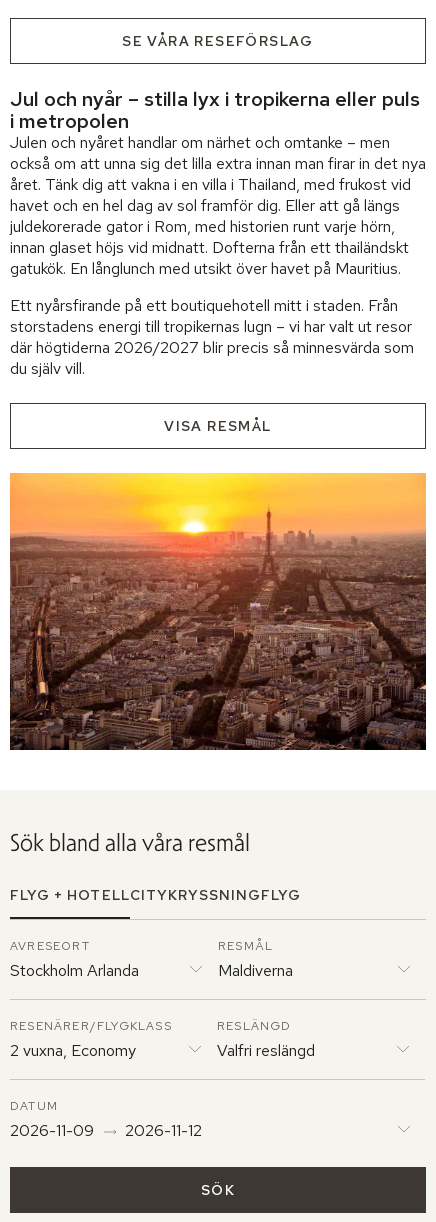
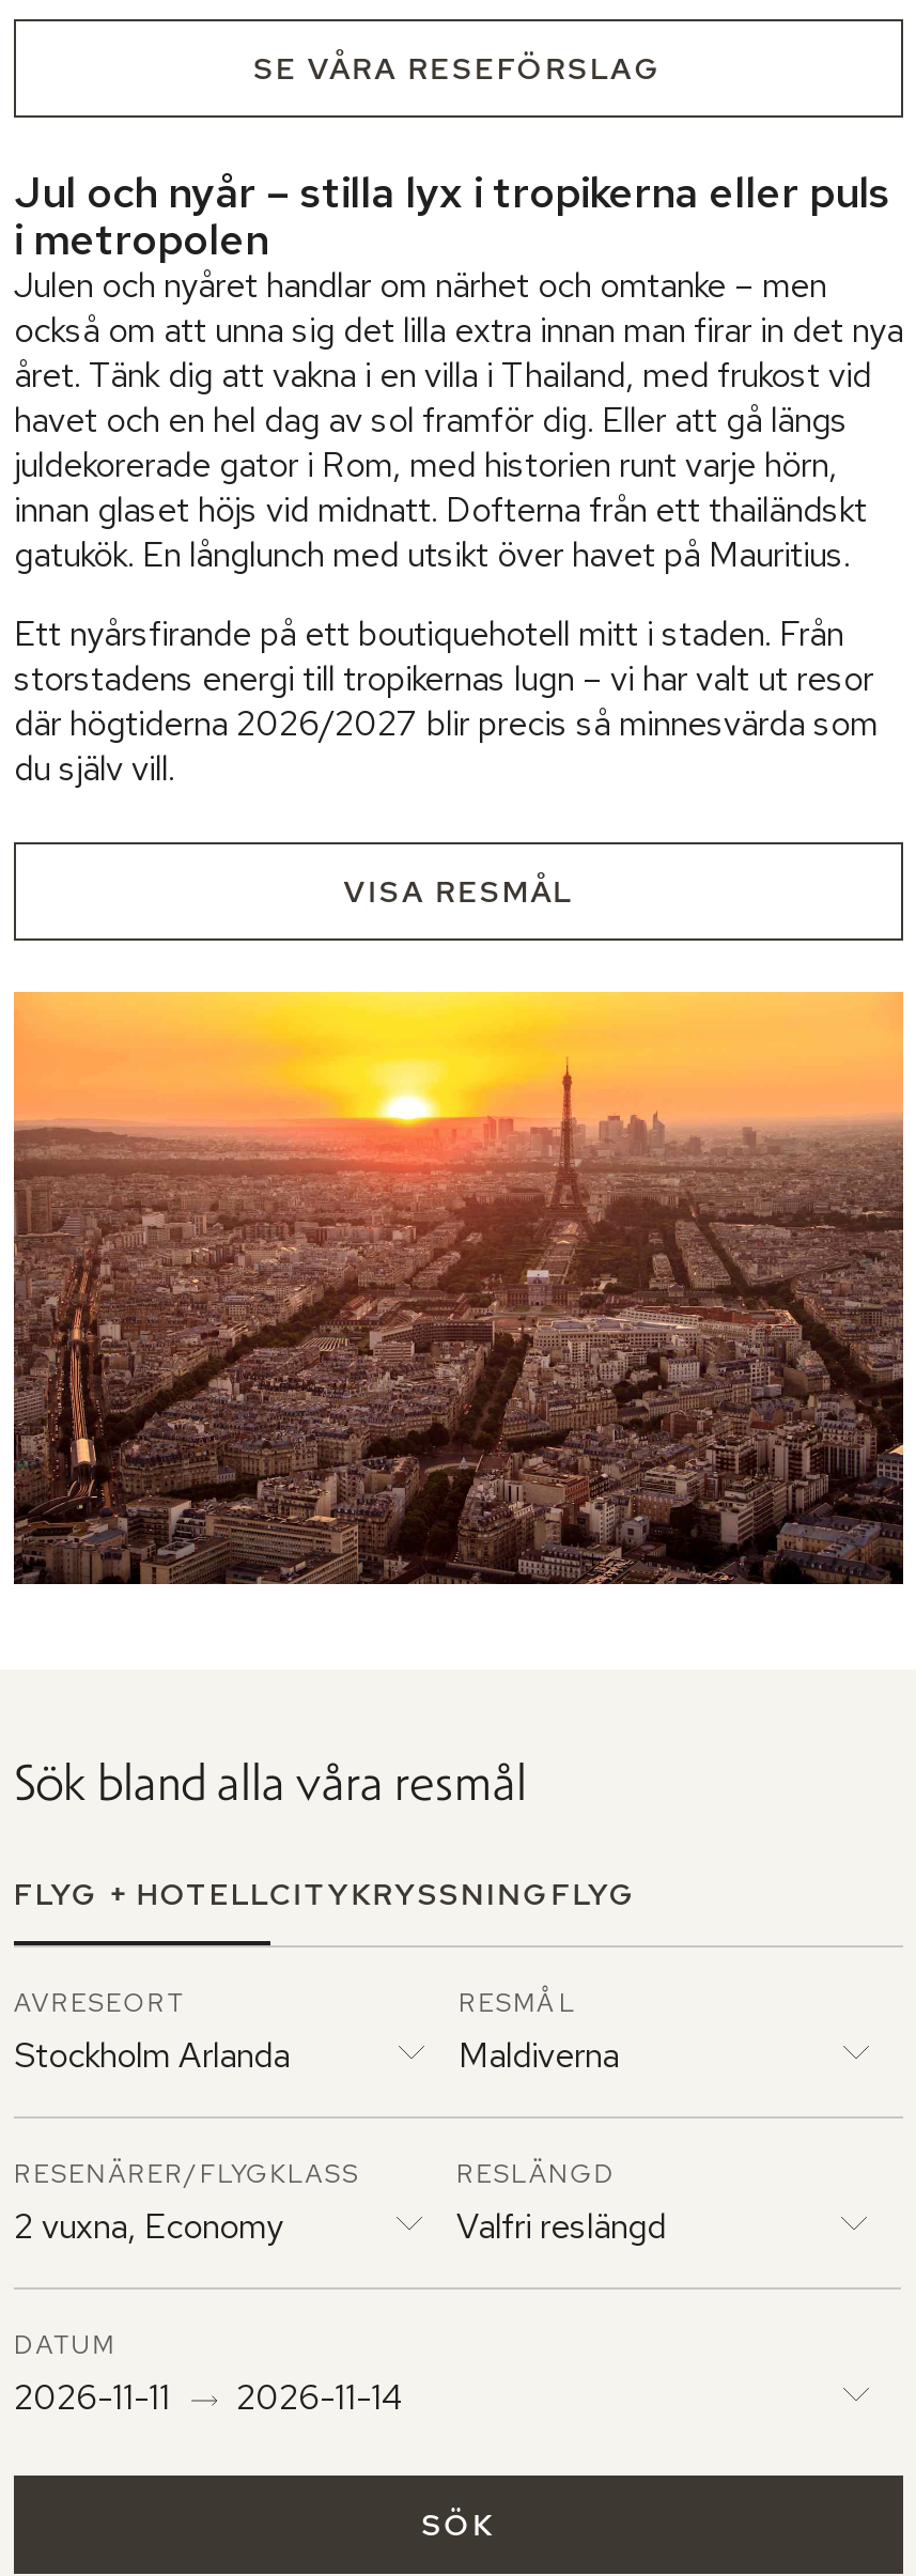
[10,1120,94,1141] 2026-11-09 -> [14,2376,170,2421] 2026-11-11
[125,1120,202,1141] 2026-11-12 -> [236,2376,405,2421] 2026-11-14

